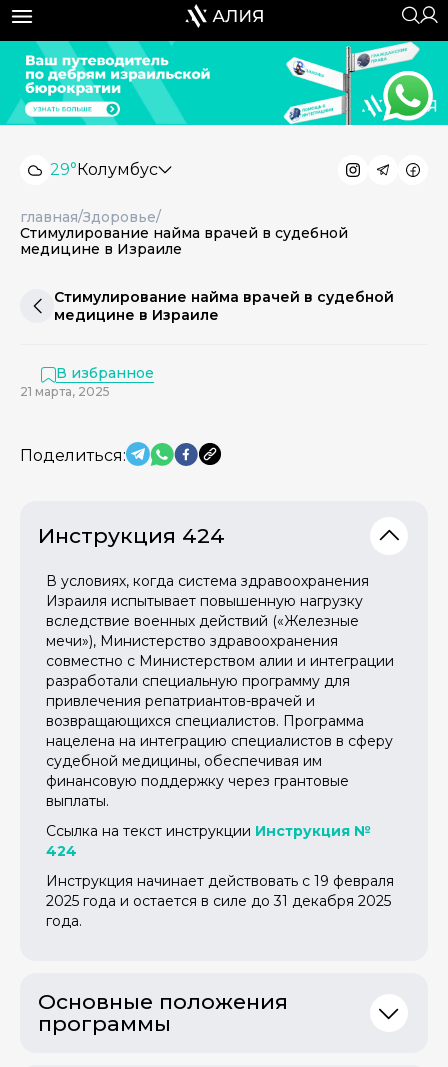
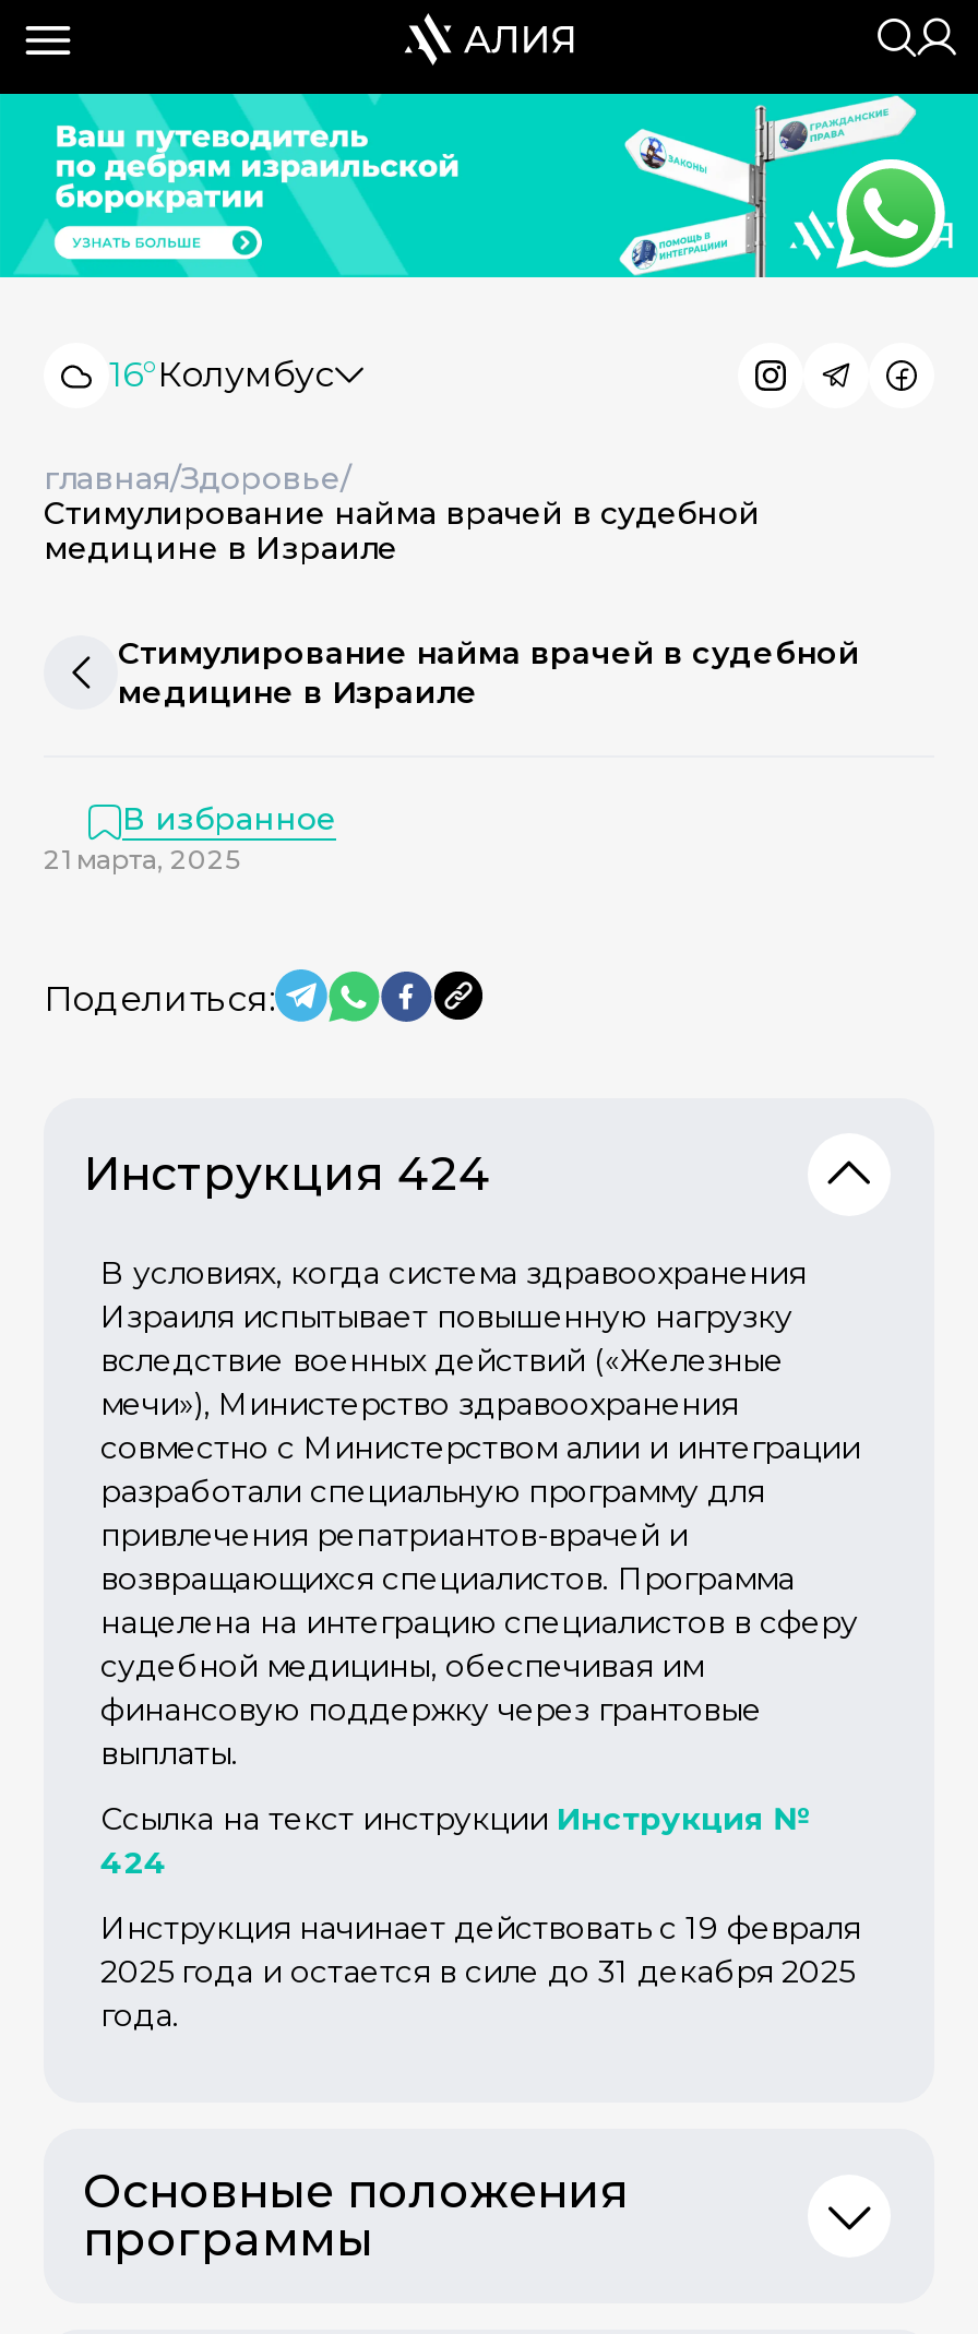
[50,160,158,179] 29°Колумбус -> [109,355,334,396] 16°Колумбус

